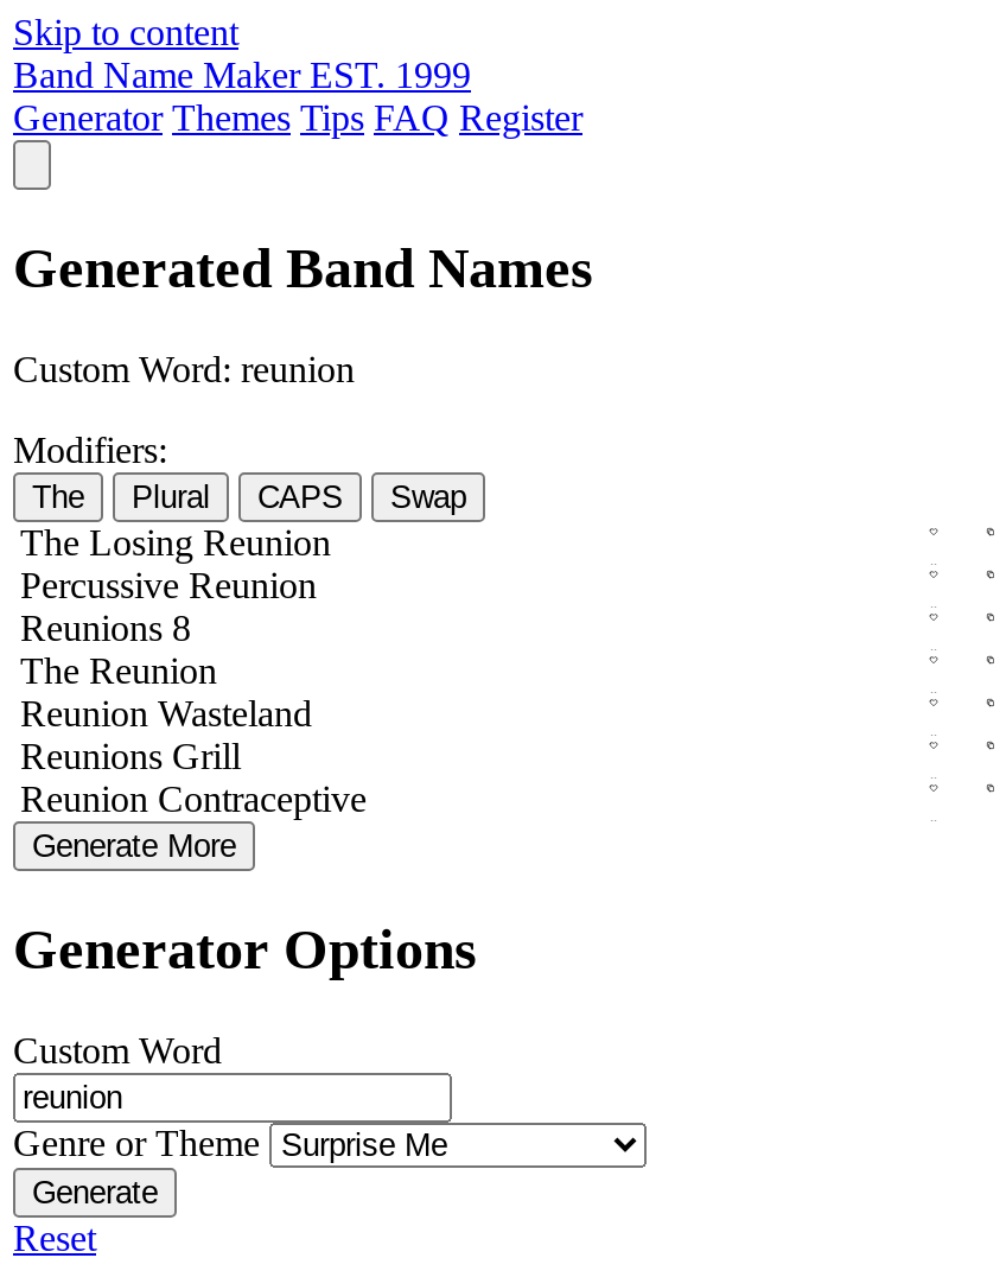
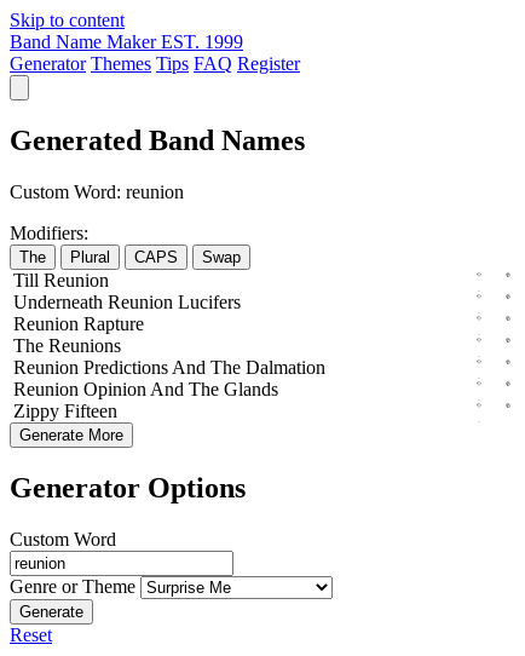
[20,522,367,818] TheLosing Reunion | Percussive Reunion | Reunions 8 | The Reunion | Reunion Wasteland | Reunions Grill | Reunion Contraceptive -> [13,270,325,421] Till Reunion | Underneath Reunion Lucifers | Reunion Rapture | The Reunions | Reunion Predictions And The Dalmation | Reunion Opinion And The Glands | Zippy Fifteen

